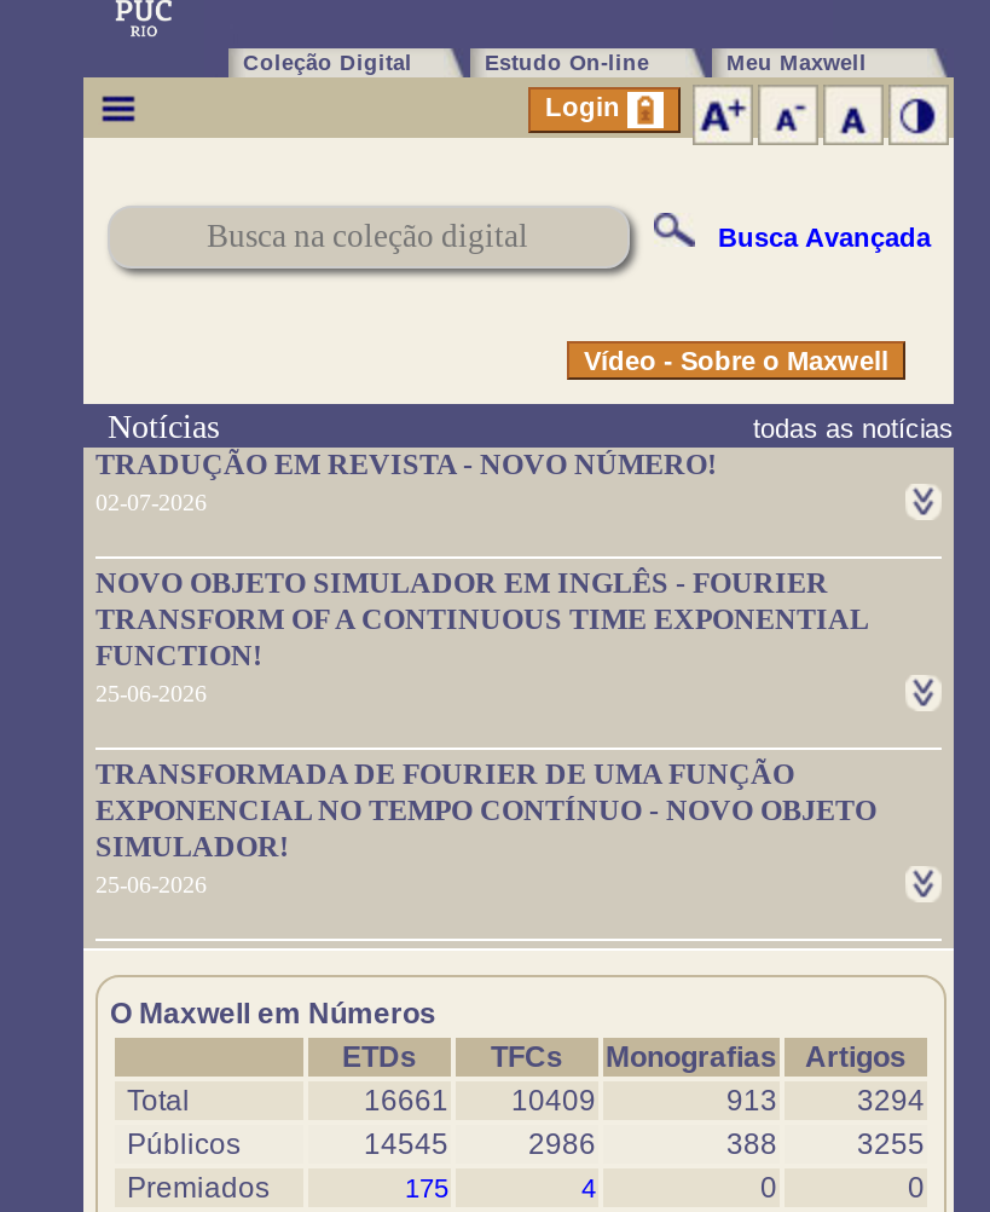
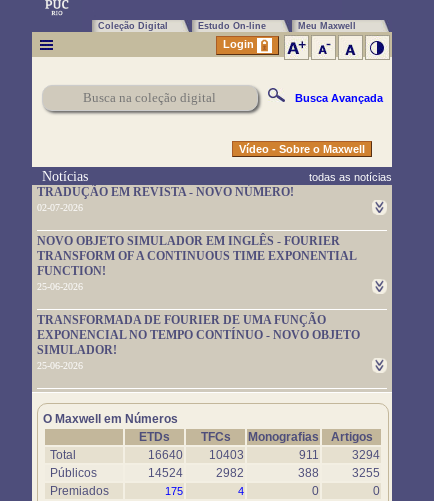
[364,1084,448,1118] 16661 -> [148,448,183,462] 16640
[511,1084,596,1118] 10409 -> [209,448,244,462] 10403
[726,1084,777,1118] 913 -> [299,448,319,462] 911
[364,1127,448,1161] 14545 -> [148,466,183,480] 14524
[528,1127,596,1161] 2986 -> [216,466,244,480] 2982

